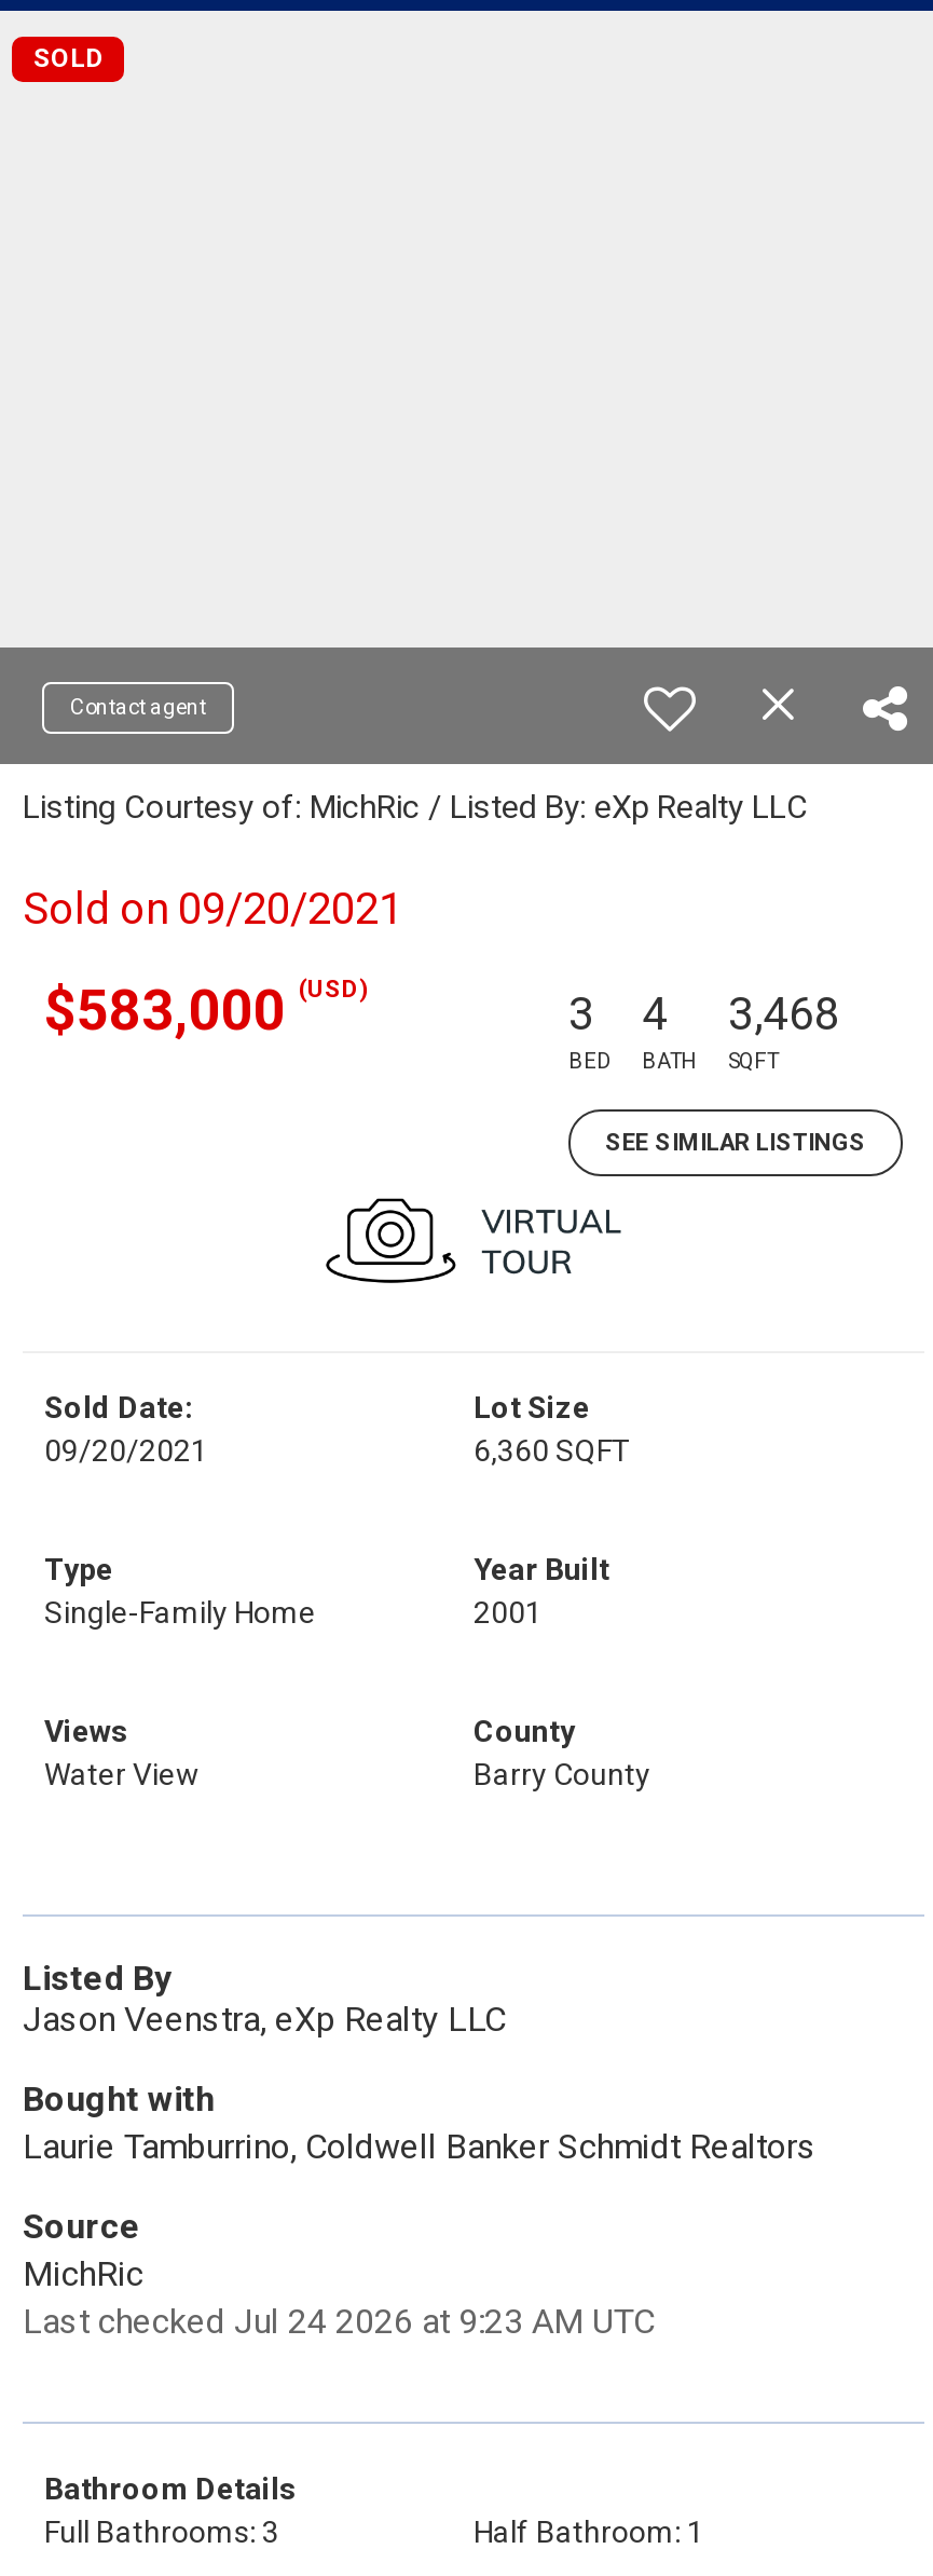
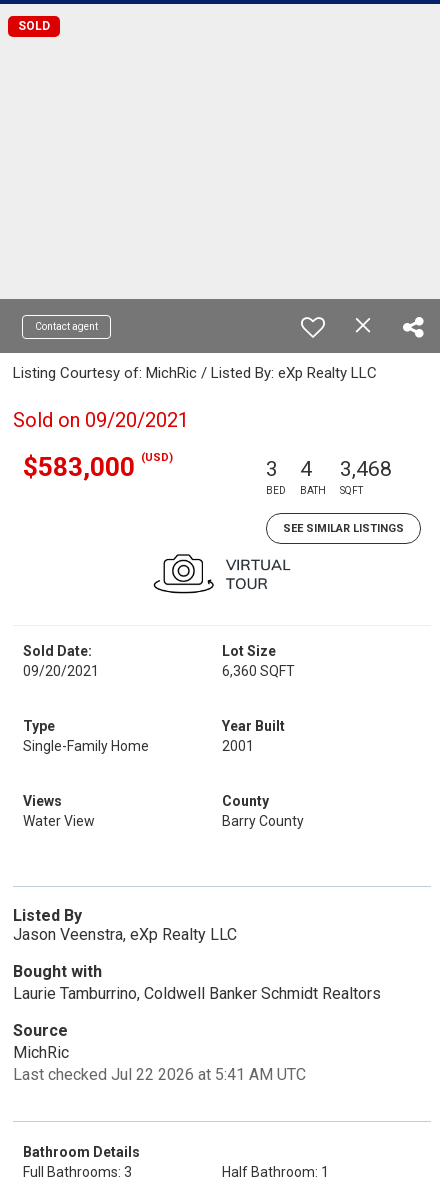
[23,2301,655,2342] Last checked Jul 24 2026 at 9:23 AM UTC -> [13,1065,306,1084] Last checked Jul 22 2026 at 5:41 AM UTC

